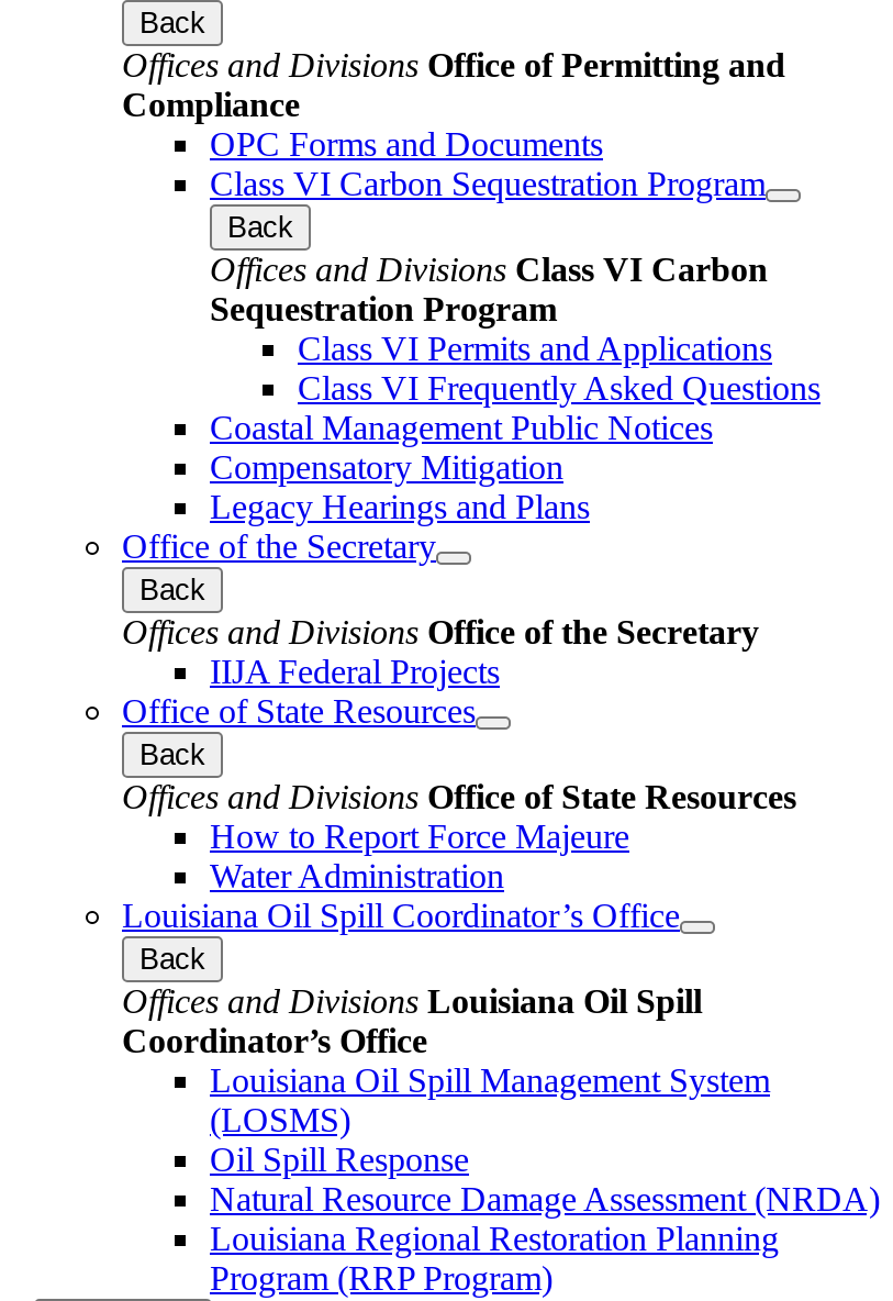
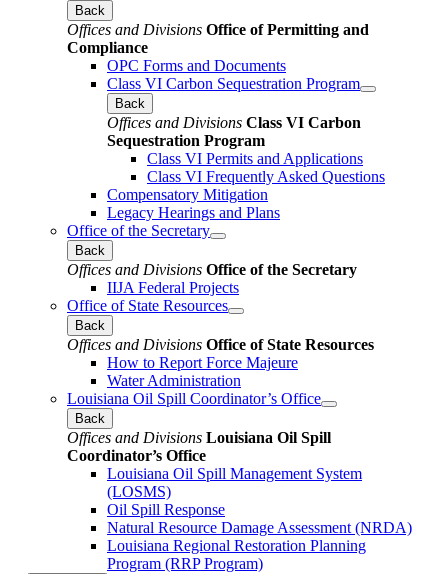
[210,408,713,445] Coastal Management Public Notices -> none

